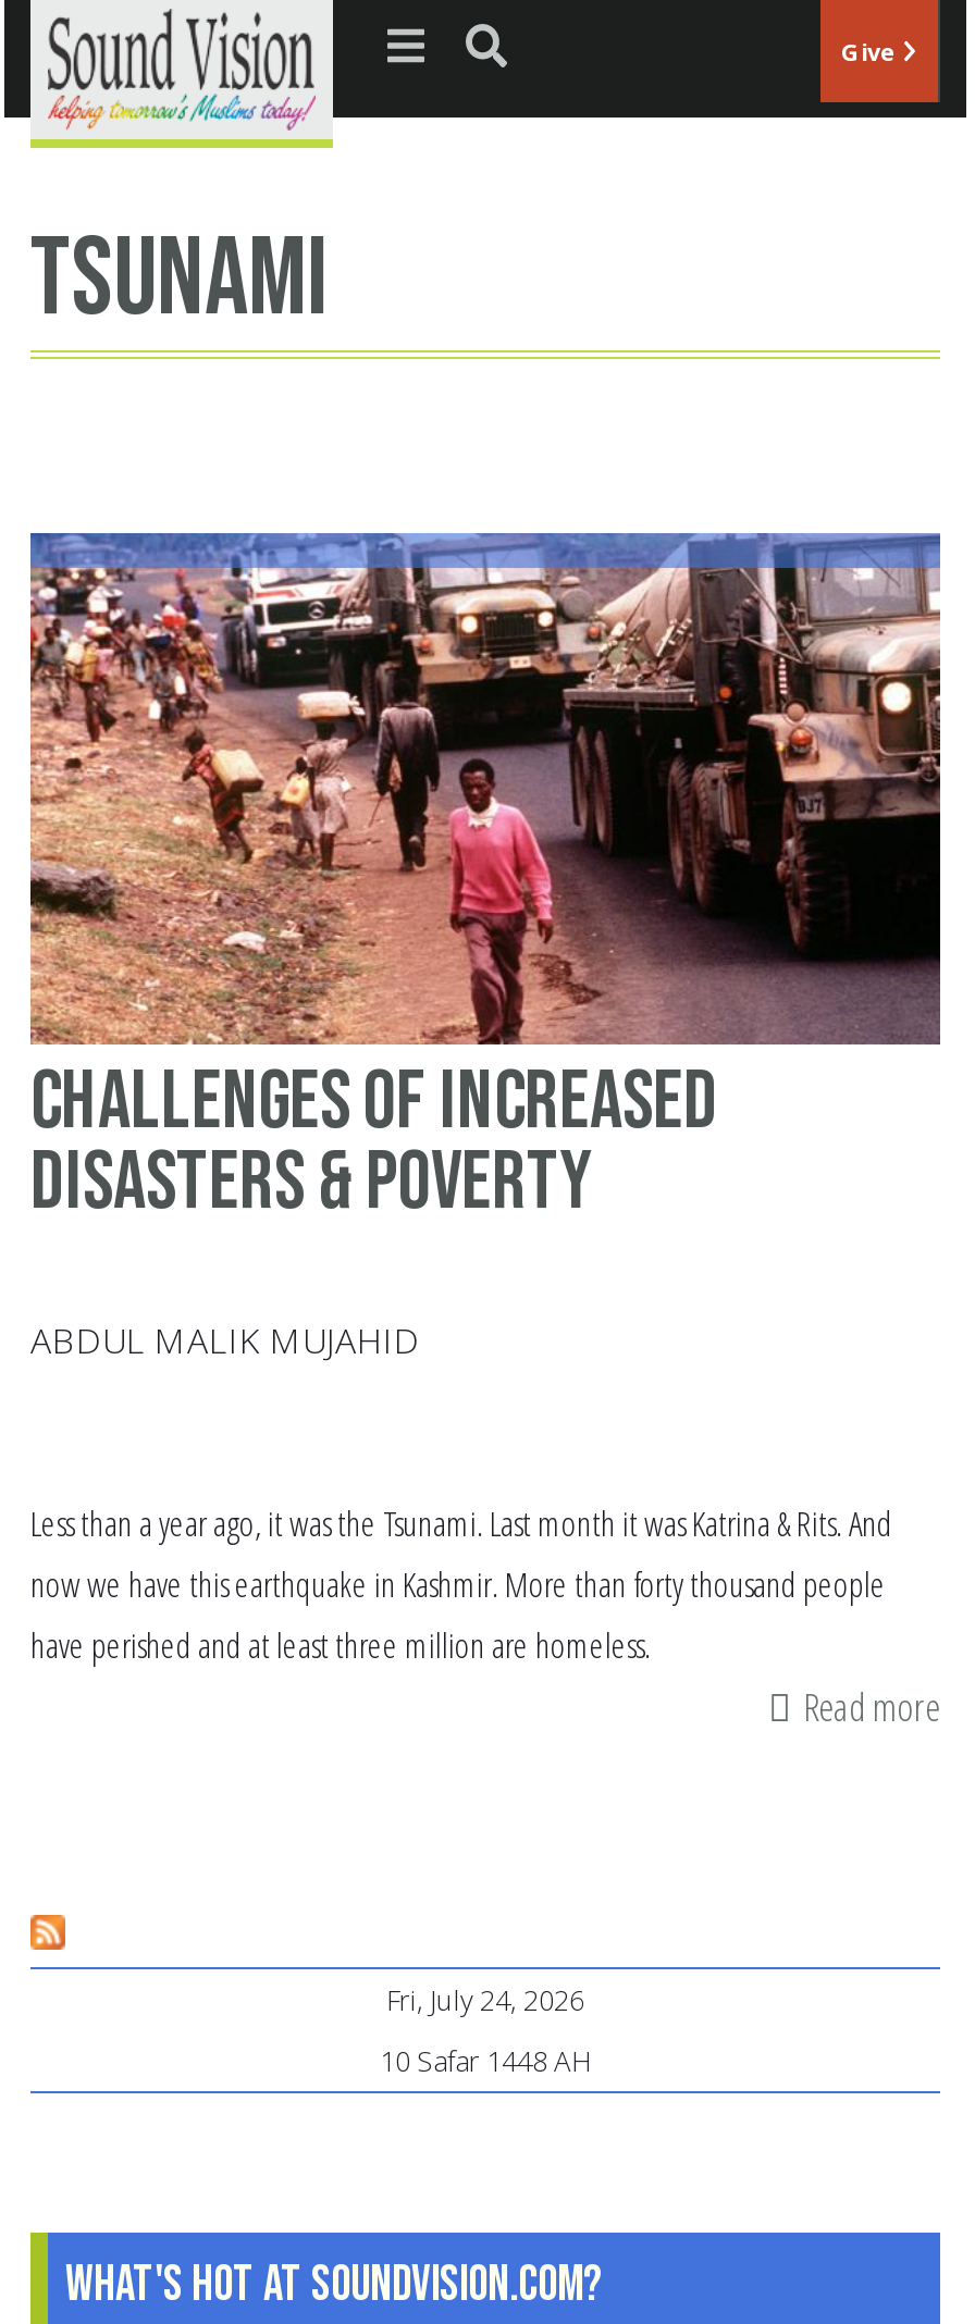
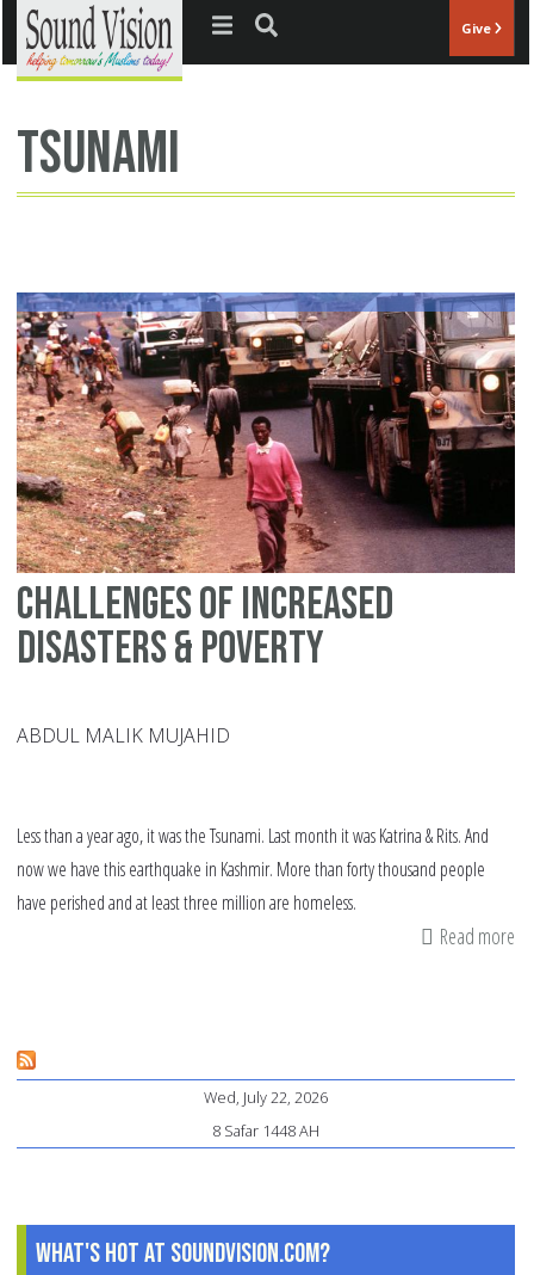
[386,1981,584,2020] Fri, July 24, 2026 -> [204,1087,328,1108] Wed, July 22, 2026
[380,2042,591,2081] 10 Safar 1448 AH -> [212,1120,319,1142] 8 Safar 1448 AH

